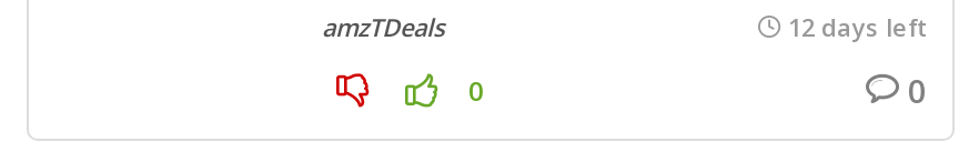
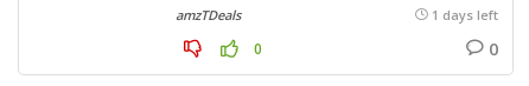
[788,10,926,43] 12 days left -> [432,6,498,24] 1 days left

